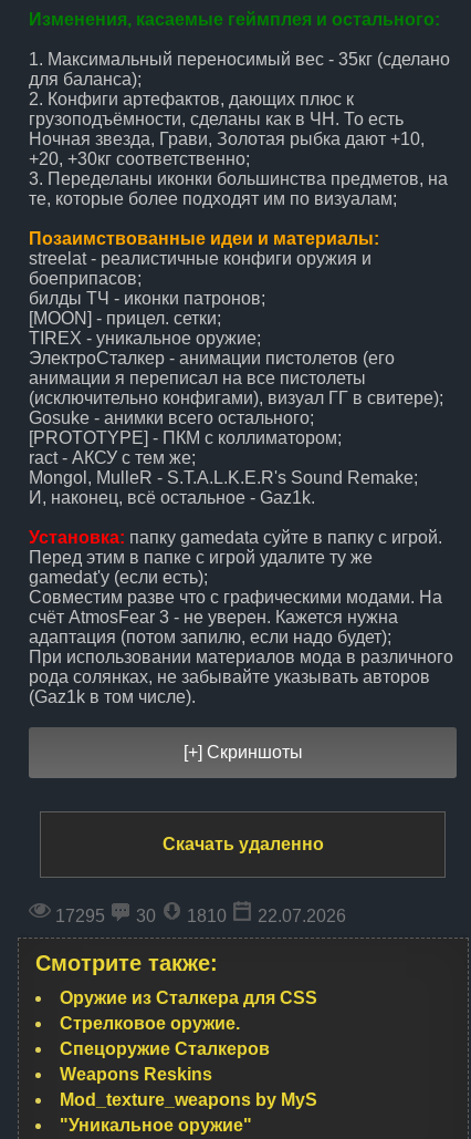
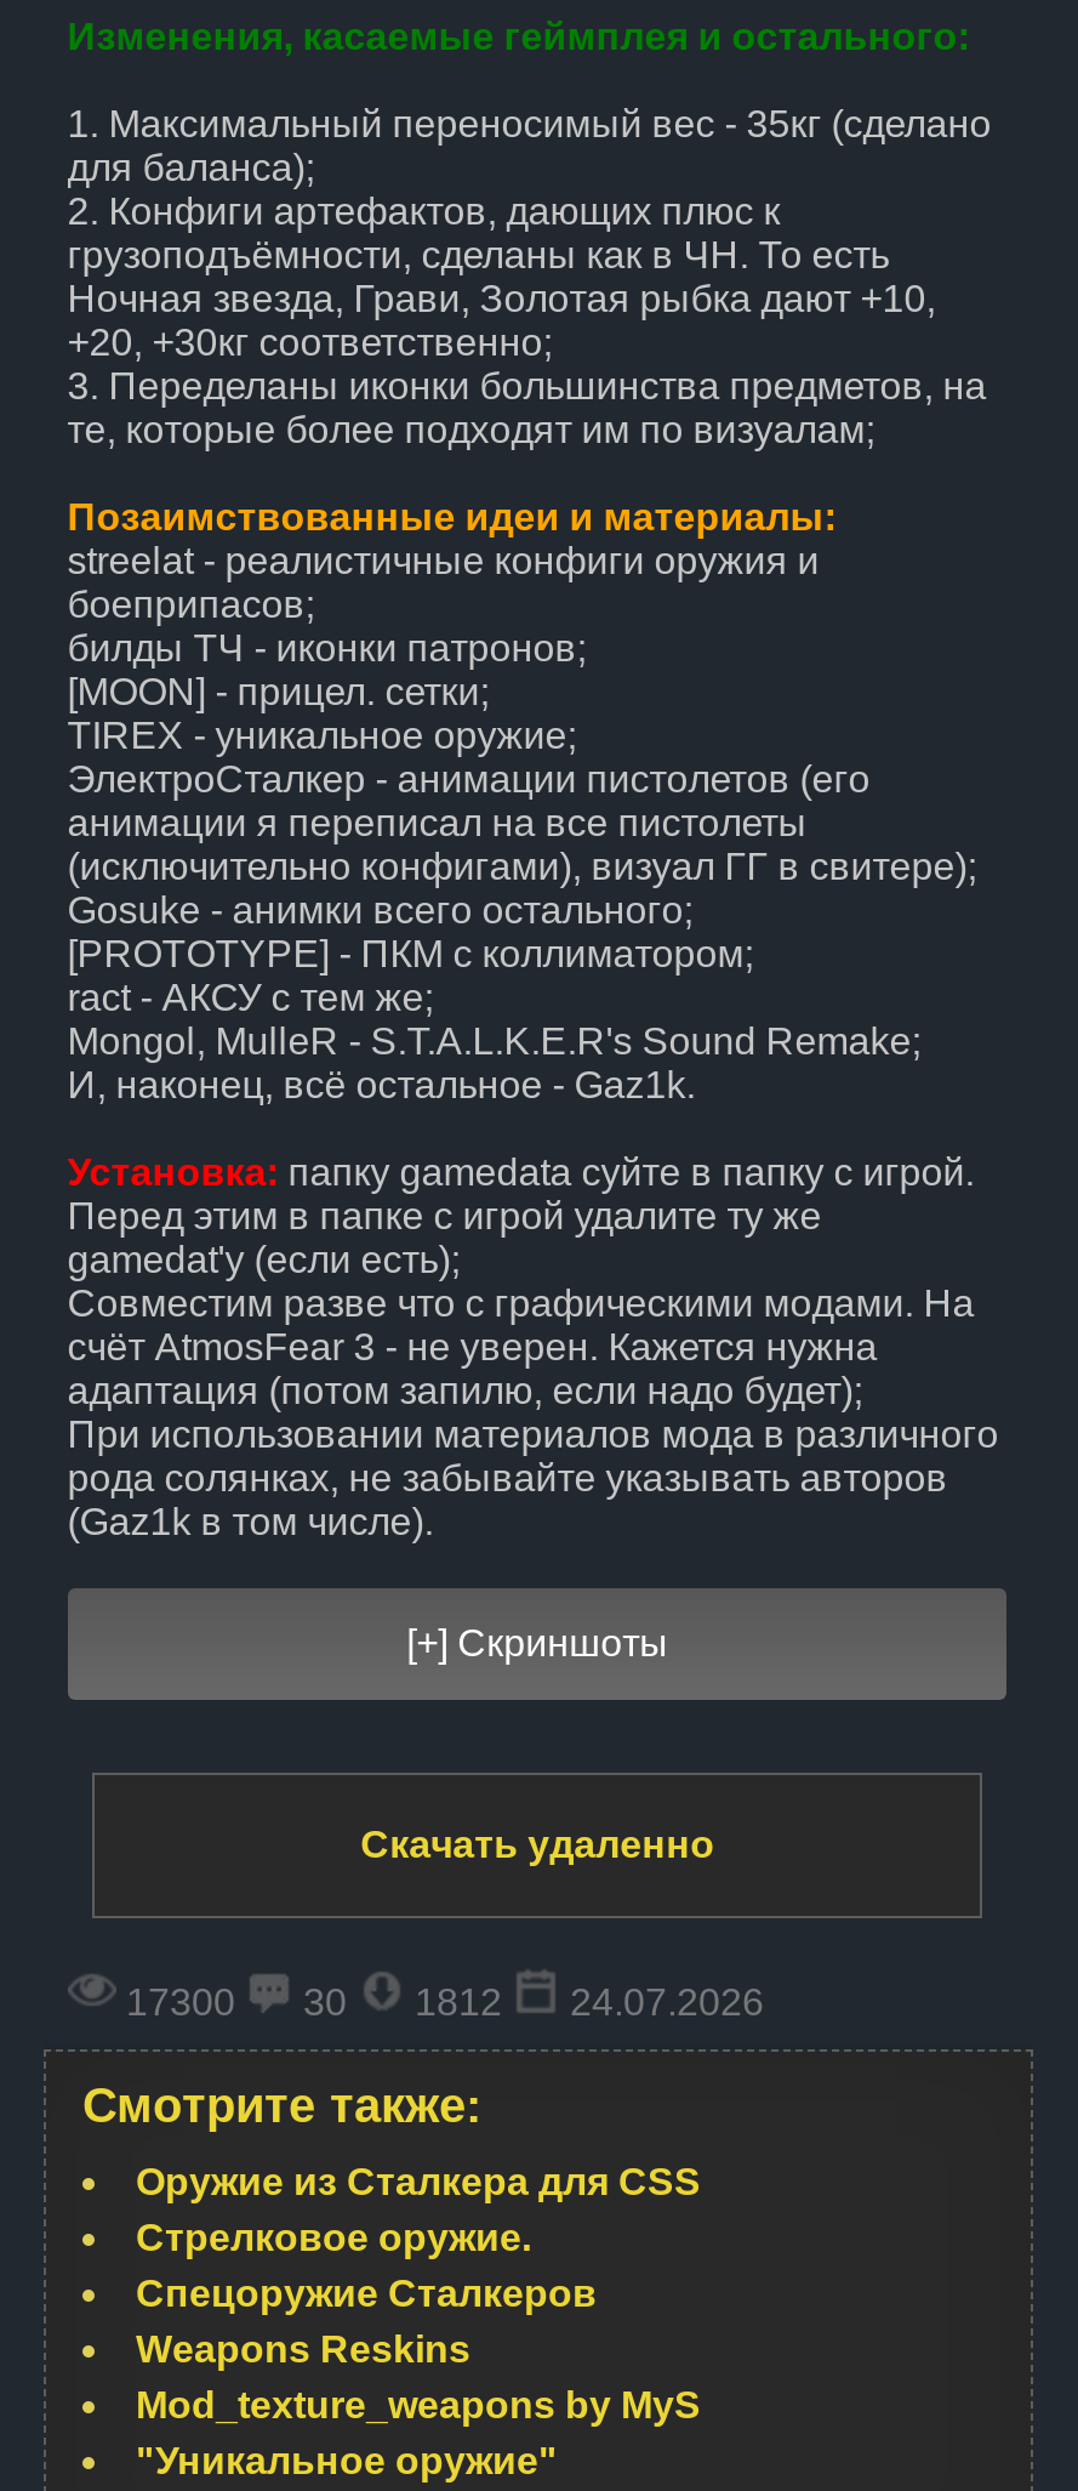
[51,907,109,925] 17295 -> [116,1982,245,2023] 17300
[182,907,231,925] 1810 -> [405,1982,512,2023] 1812
[253,907,346,925] 22.07.2026 -> [560,1982,764,2023] 24.07.2026

